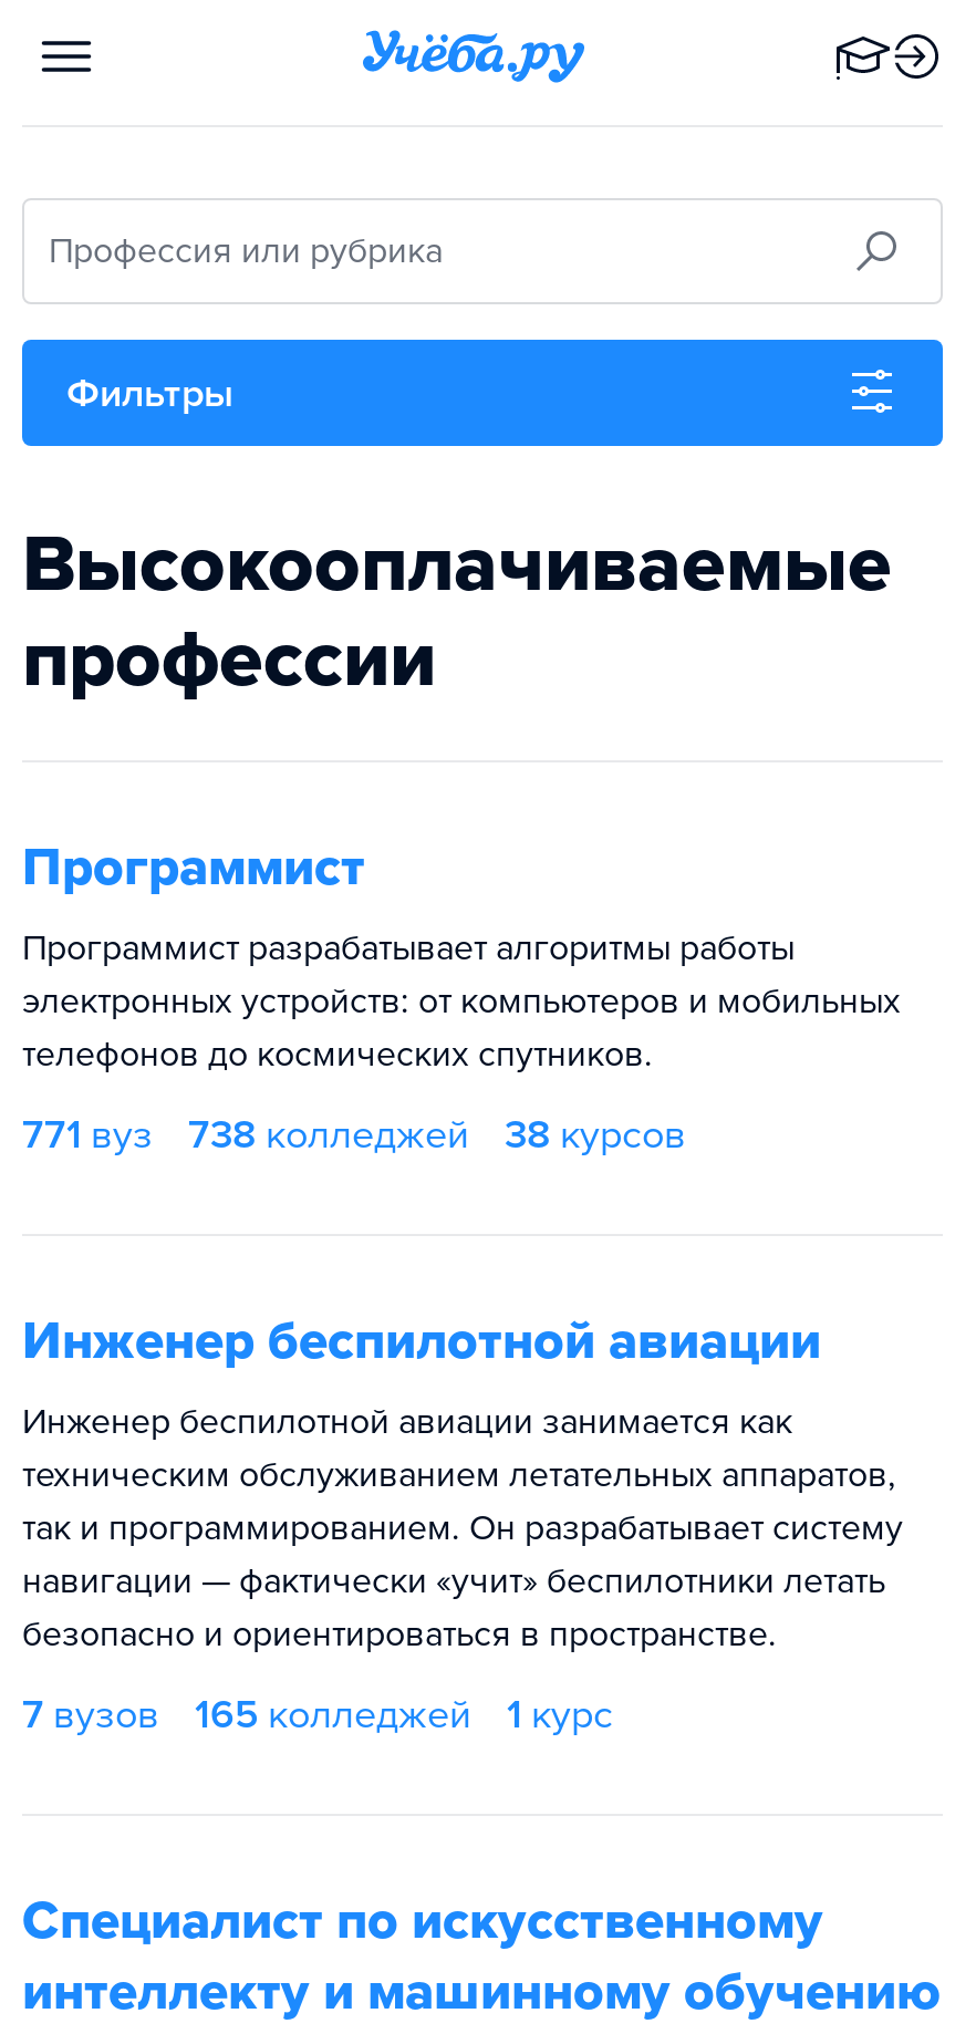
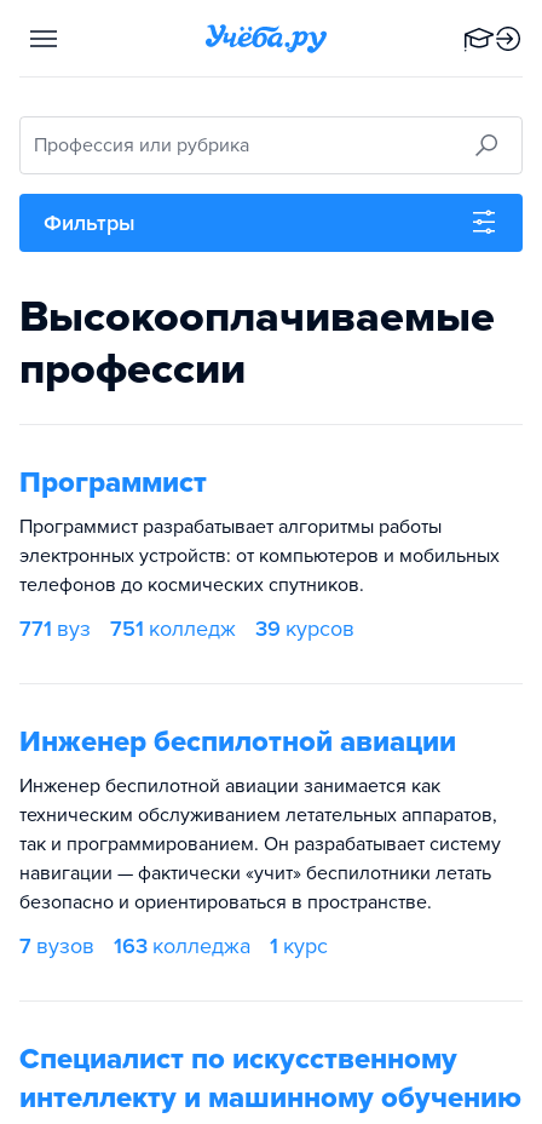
[188,1110,686,1159] 738 колледжей | 38 курсов -> [110,615,354,642] 751 колледж | 39 курсов
[22,1690,613,1739] 7 вузов 165 колледжей 1 курс -> [19,933,328,959] 7 вузов 163 колледжа 1 курс

